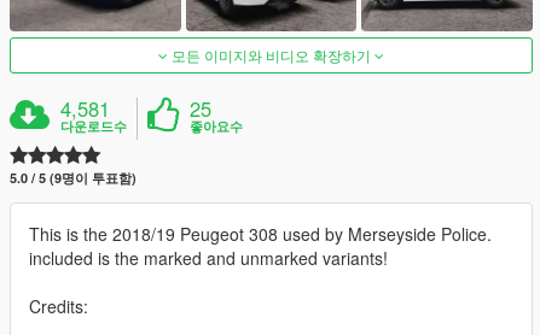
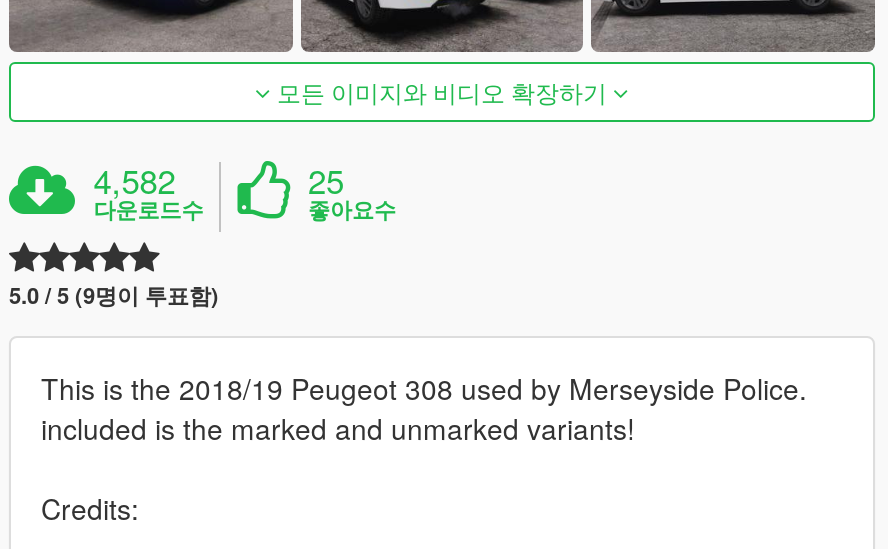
[61,95,110,124] 4,581 -> [93,157,175,205] 4,582

